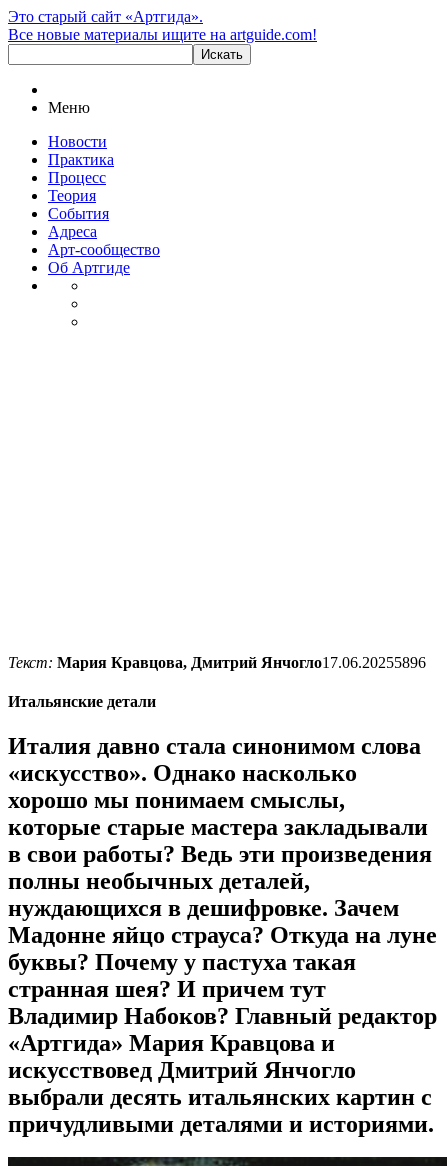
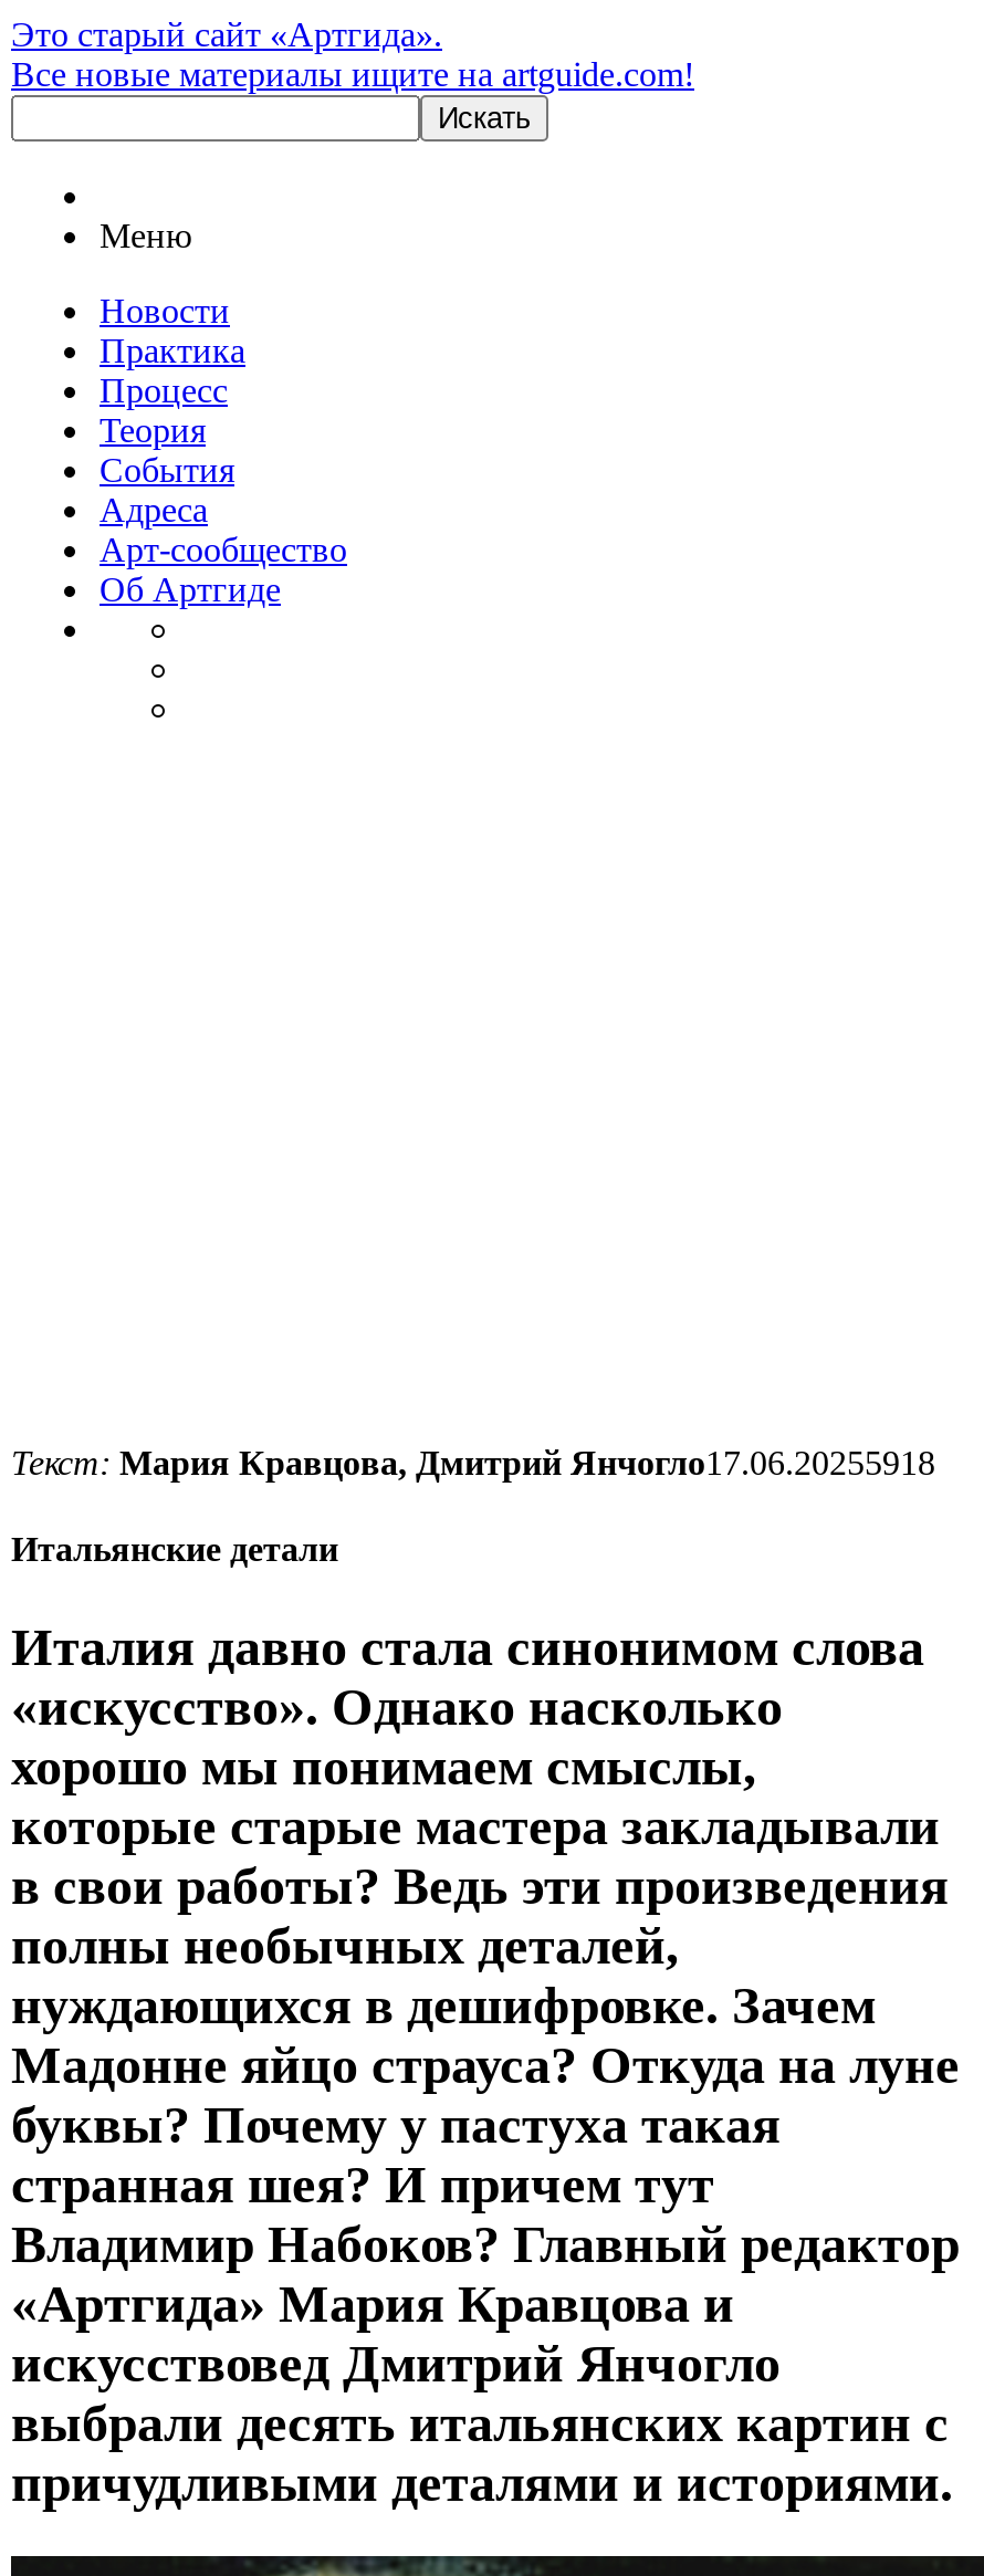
[8,654,426,671] Текст: Мария Кравцова, Дмитрий Янчогло17.06.20255896 -> [11,1444,935,1481] Текст: Мария Кравцова, Дмитрий Янчогло17.06.20255918

